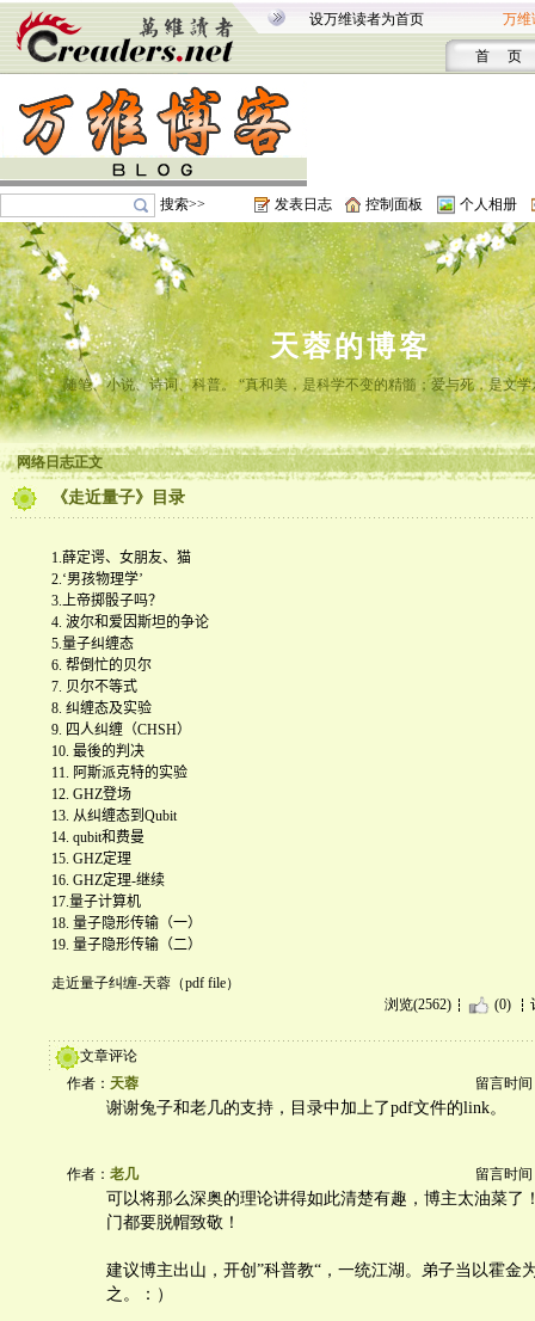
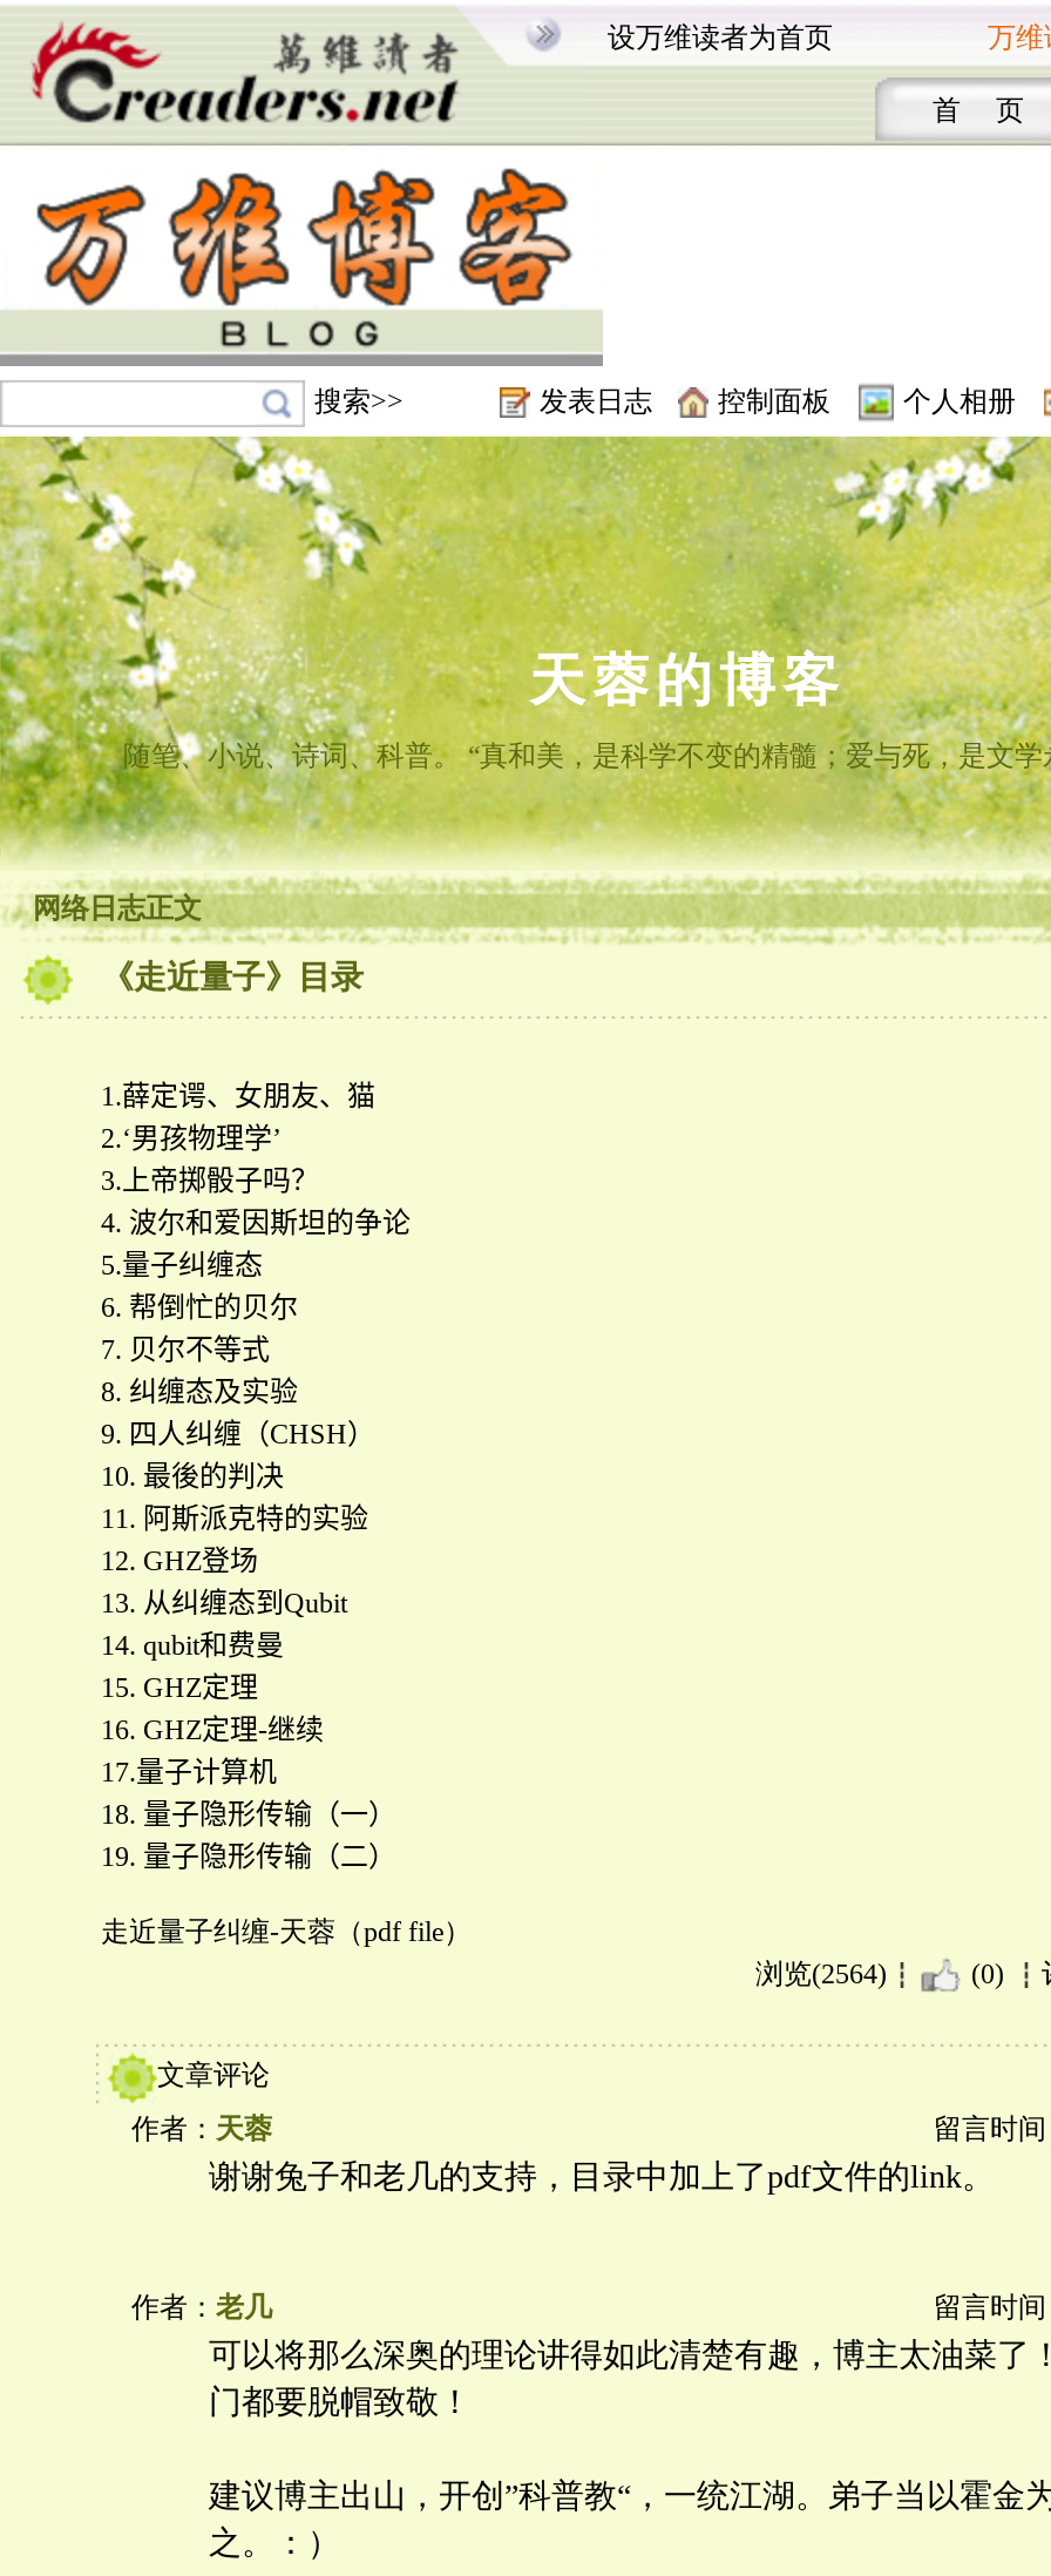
[385,996,451,1013] 浏览(2562) -> [755,1958,887,1990] 浏览(2564)

